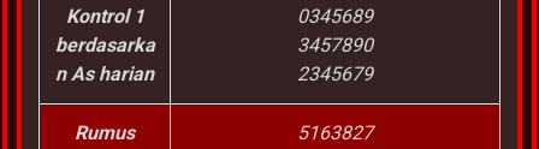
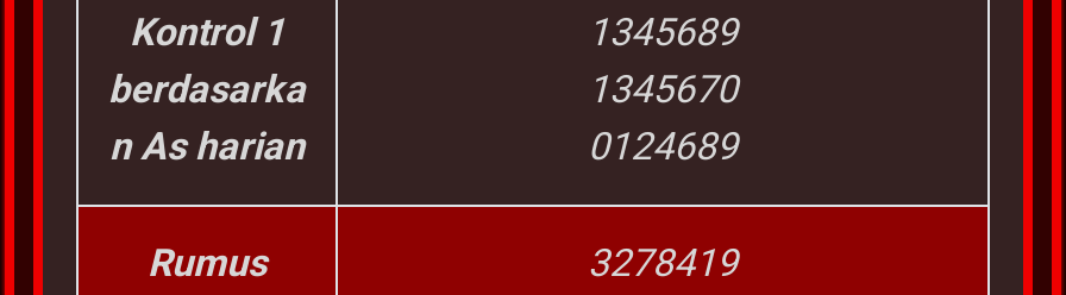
[297,5,373,28] 0345689 -> [588,10,738,55] 1345689
[297,34,373,56] 3457890 -> [588,67,738,112] 1345670
[297,62,373,85] 2345679 -> [588,124,738,169] 0124689
[297,121,373,144] 5163827 -> [588,240,738,285] 3278419

